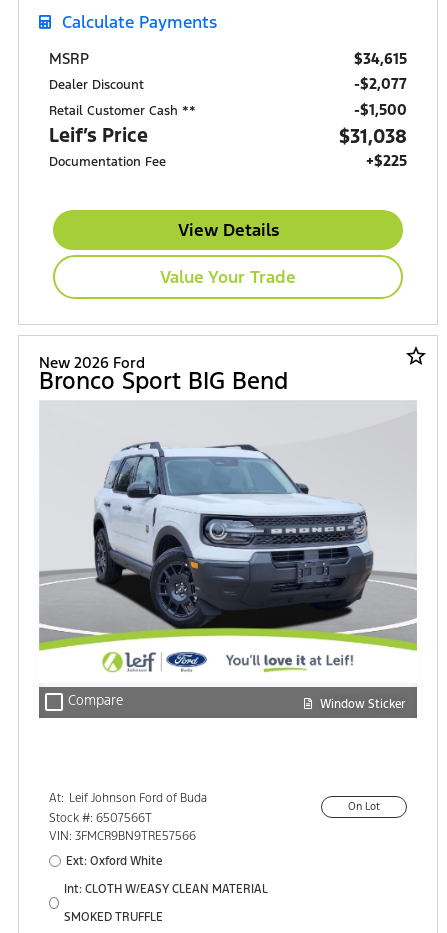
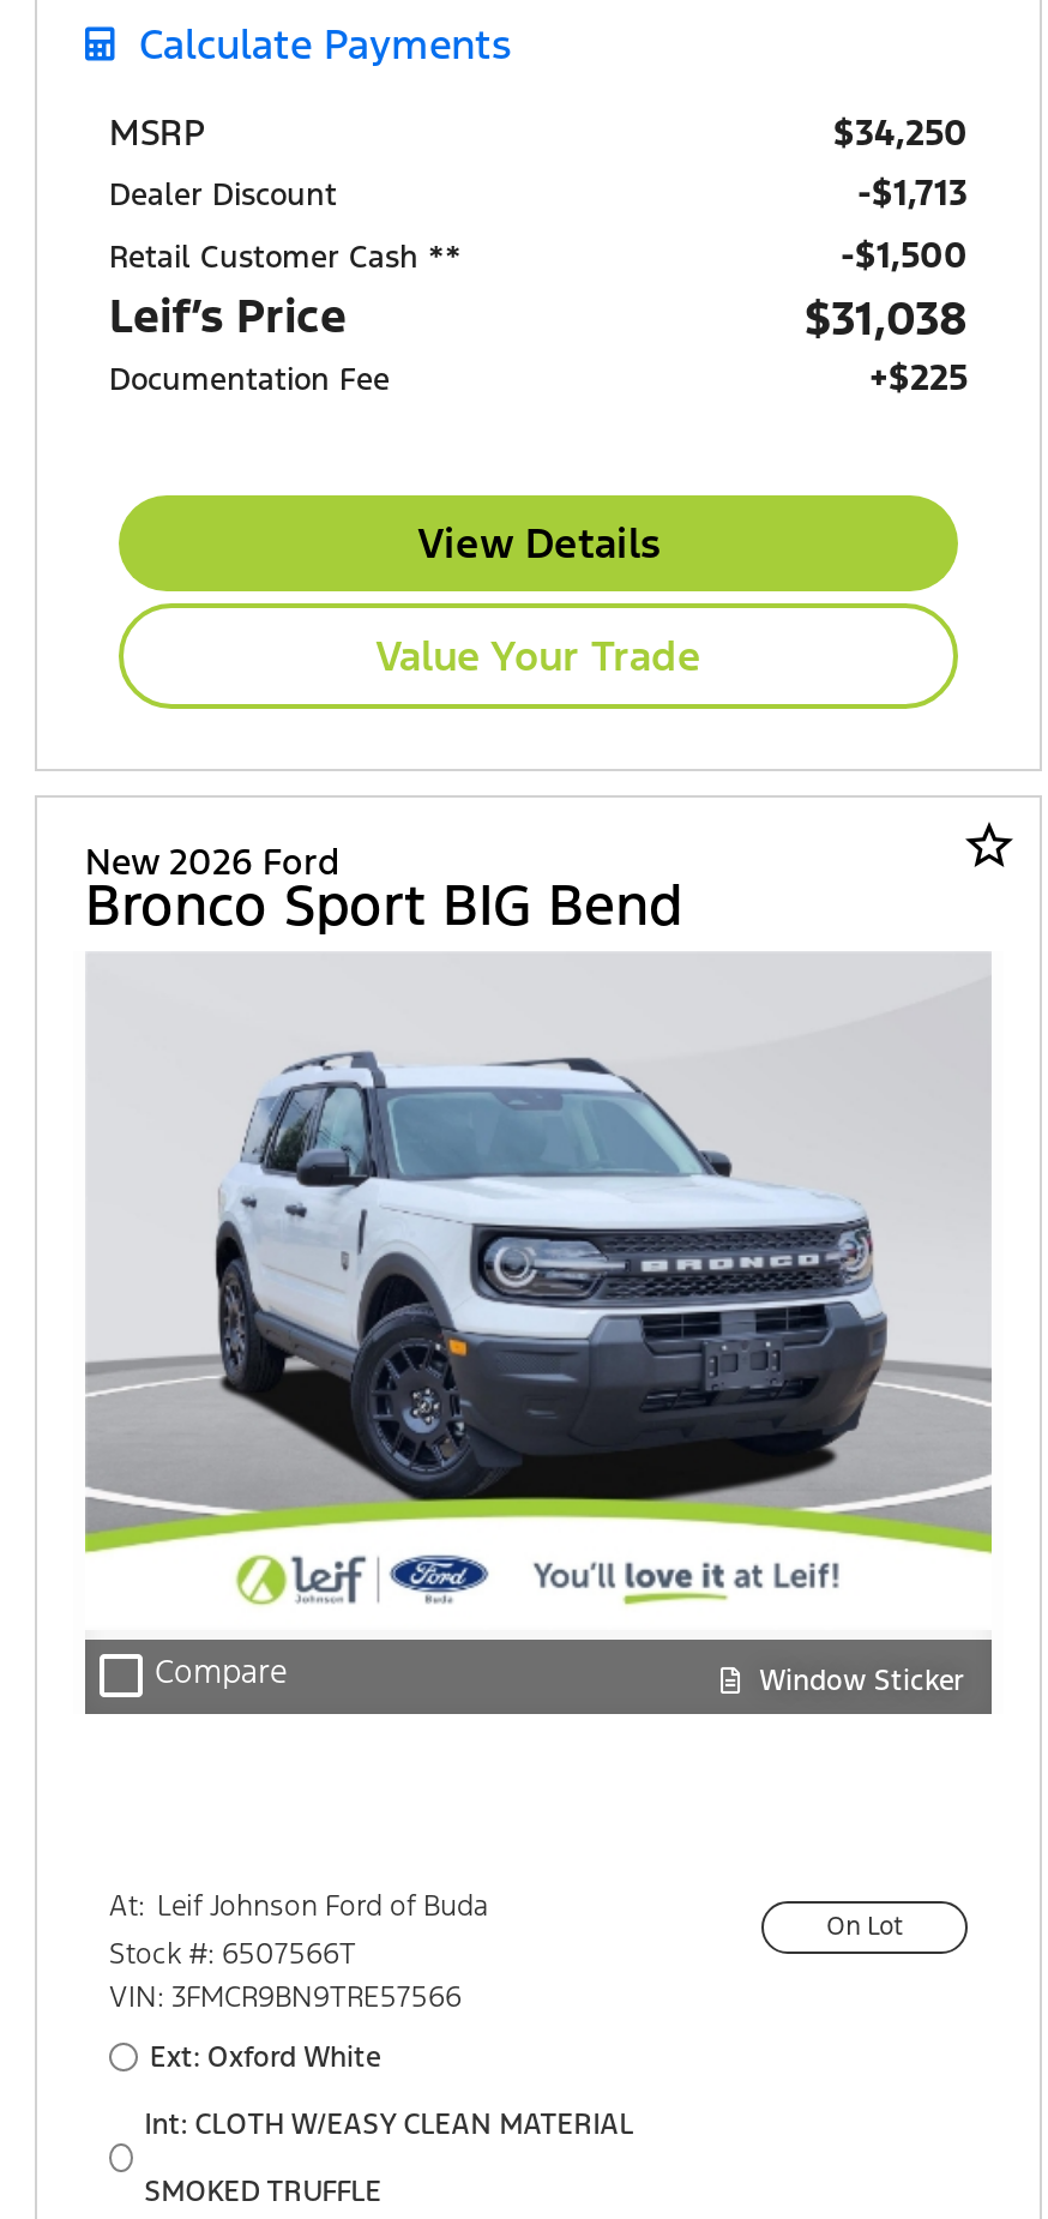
[354,49,407,68] $34,615 -> [833,108,968,154] $34,250
[354,74,407,93] -$2,077 -> [857,169,968,215] -$1,713

